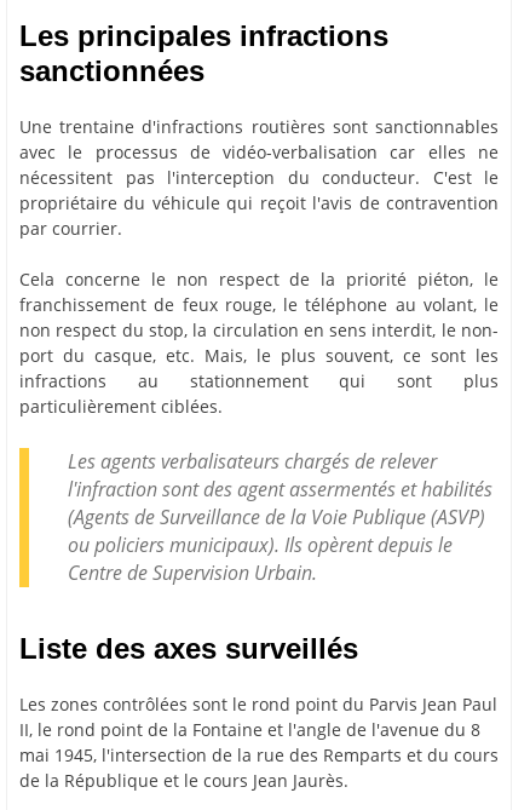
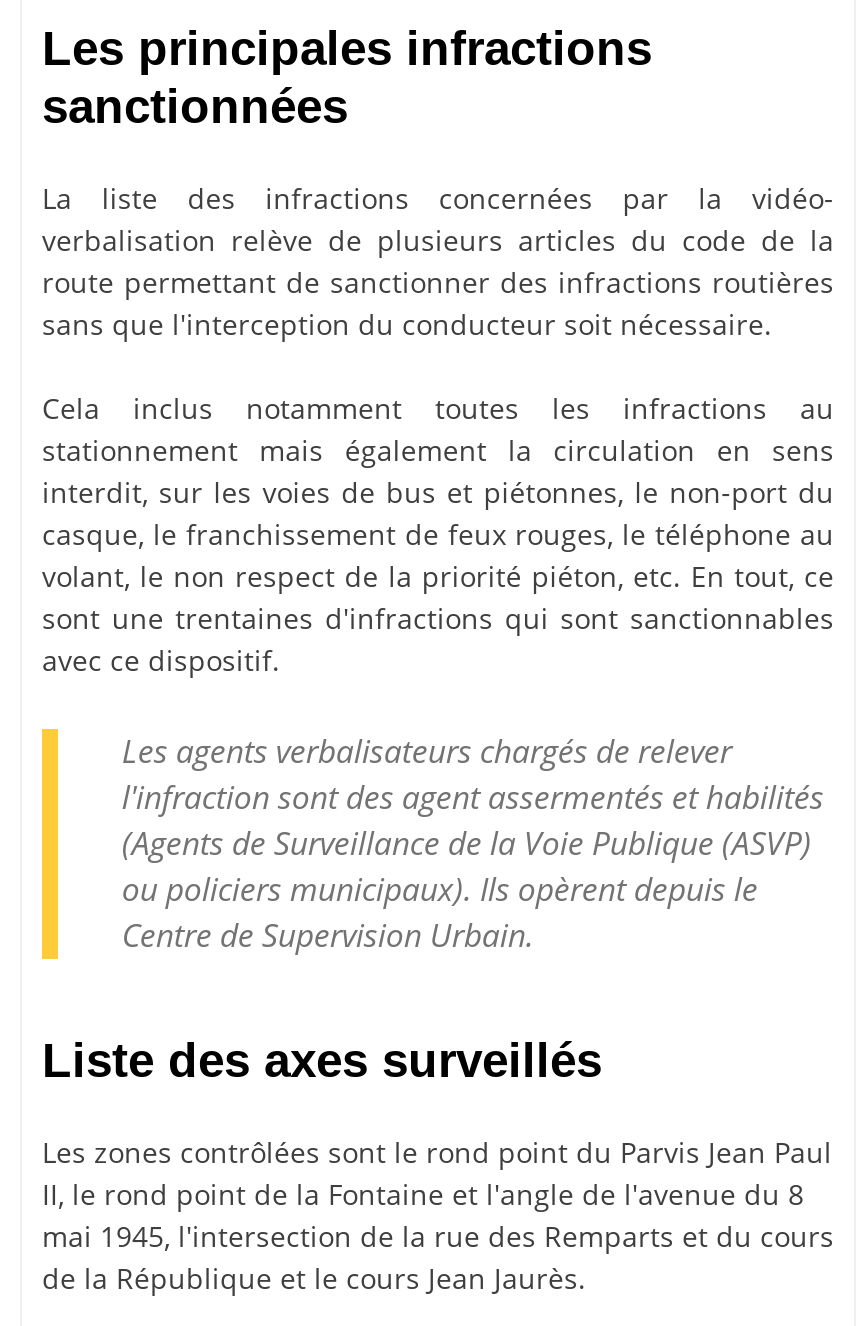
[19,115,499,239] Une trentaine d'infractions routières sont sanctionnables | avec le processus de vidéo-verbalisation car elles ne | nécessitent pas l'interception du conducteur. C'est le | propriétaire du véhicule qui reçoit l'avis de contravention | par courrier. -> [42,179,834,343] La liste des infractions concernées par la vidéo- | verbalisation relève de plusieurs articles du code de la | route permettant de sanctionner des infractions routières | sans que l'interception du conducteur soit nécessaire.
[19,267,499,417] Cela concerne le non respect de la priorité piéton, le | franchissement de feux rouge, le téléphone au volant, le | non respect du stop, la circulation en sens interdit, le non- | port du casque, etc. Mais, le plus souvent, ce sont les | infractions au stationnement qui sont plus | particulièrement ciblées. -> [42,389,834,679] Cela inclus notamment toutes les infractions au | stationnement mais également la circulation en sens | interdit, sur les voies de bus et piétonnes, le non-port du | casque, le franchissement de feux rouges, le téléphone au | volant, le non respect de la priorité piéton, etc. En tout, ce | sont une trentaines d'infractions qui sont sanctionnables | avec ce dispositif.

